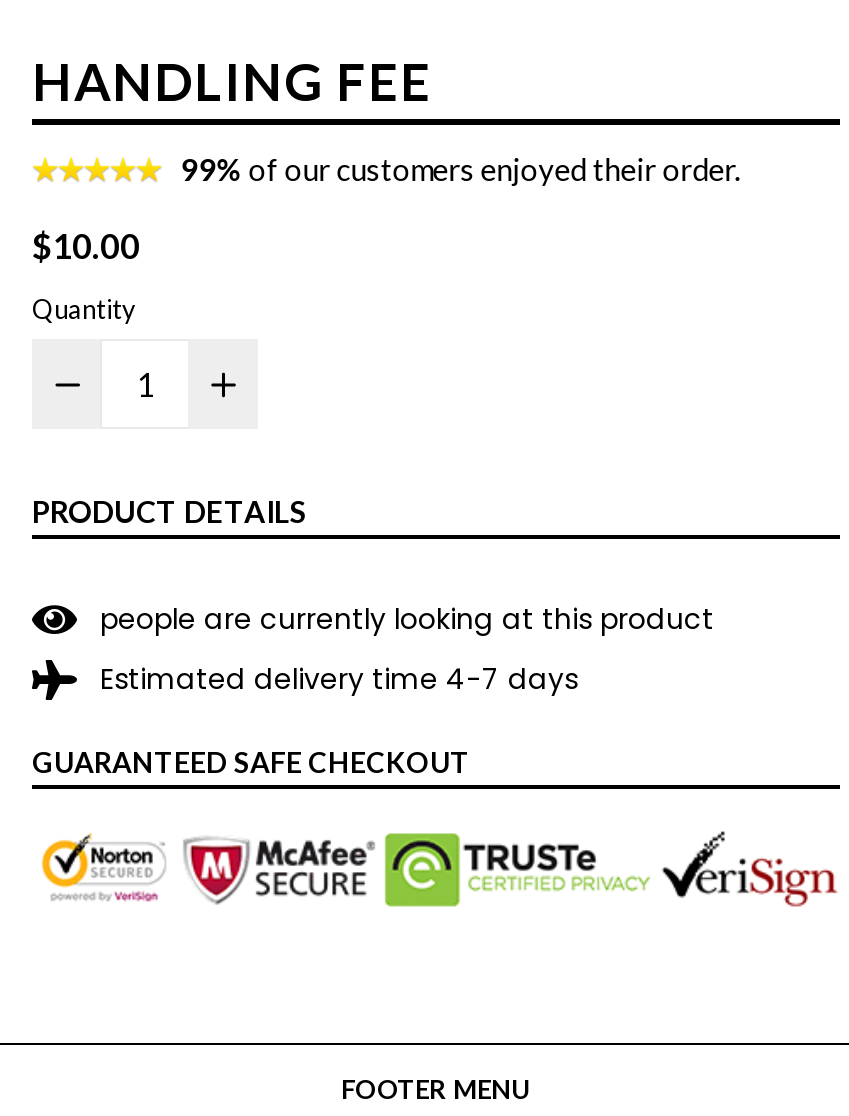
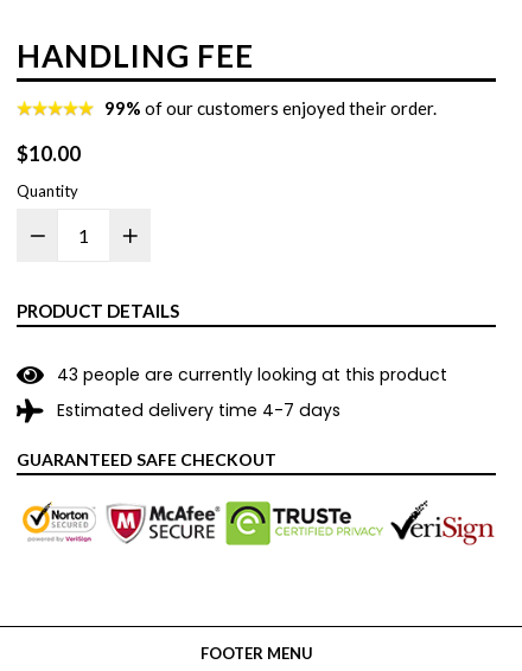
[100,599,714,639] people are currently looking at this product -> [57,363,447,386] 43 people are currently looking at this product

